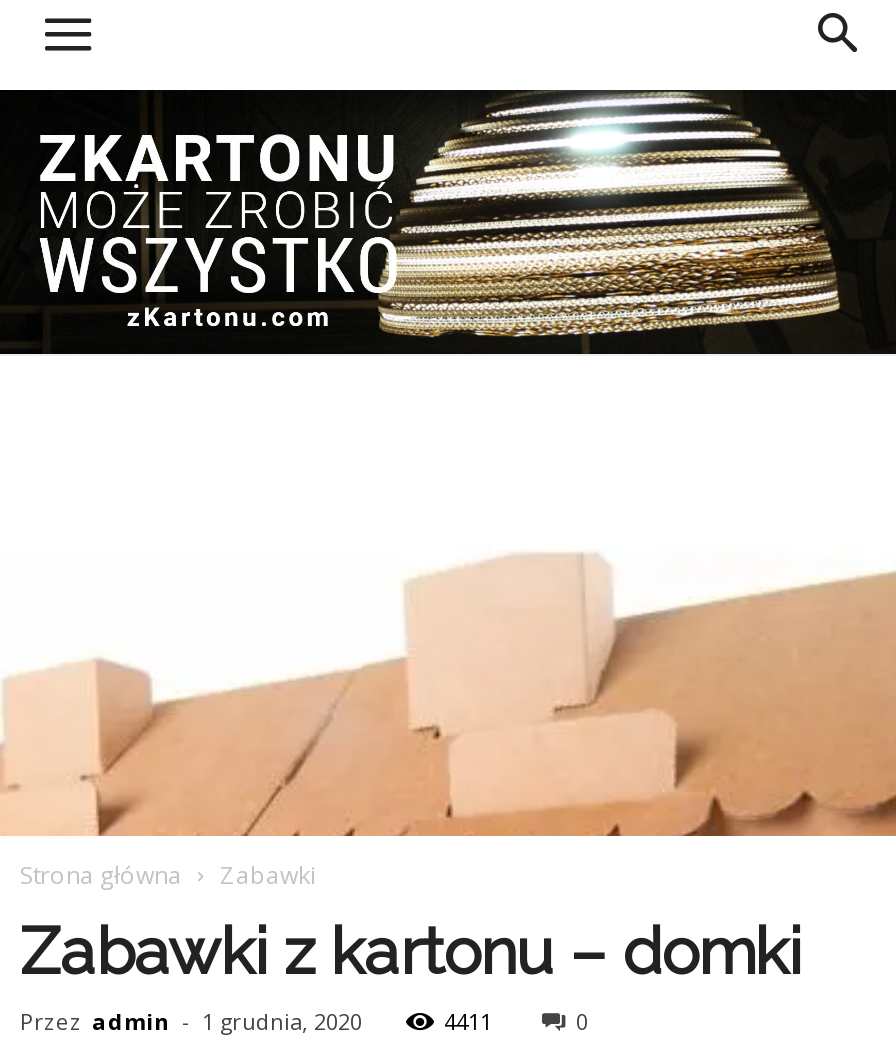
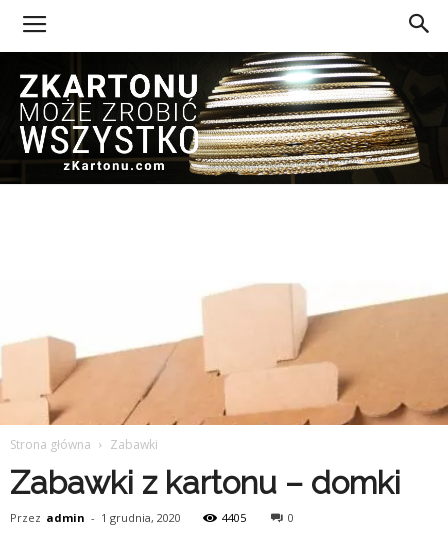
[444,1005,492,1035] 4411 -> [222,510,246,525] 4405

